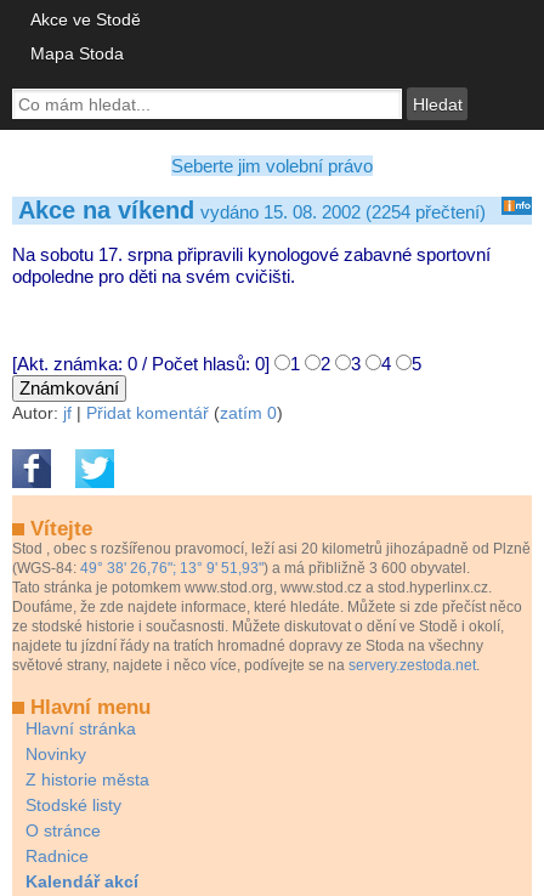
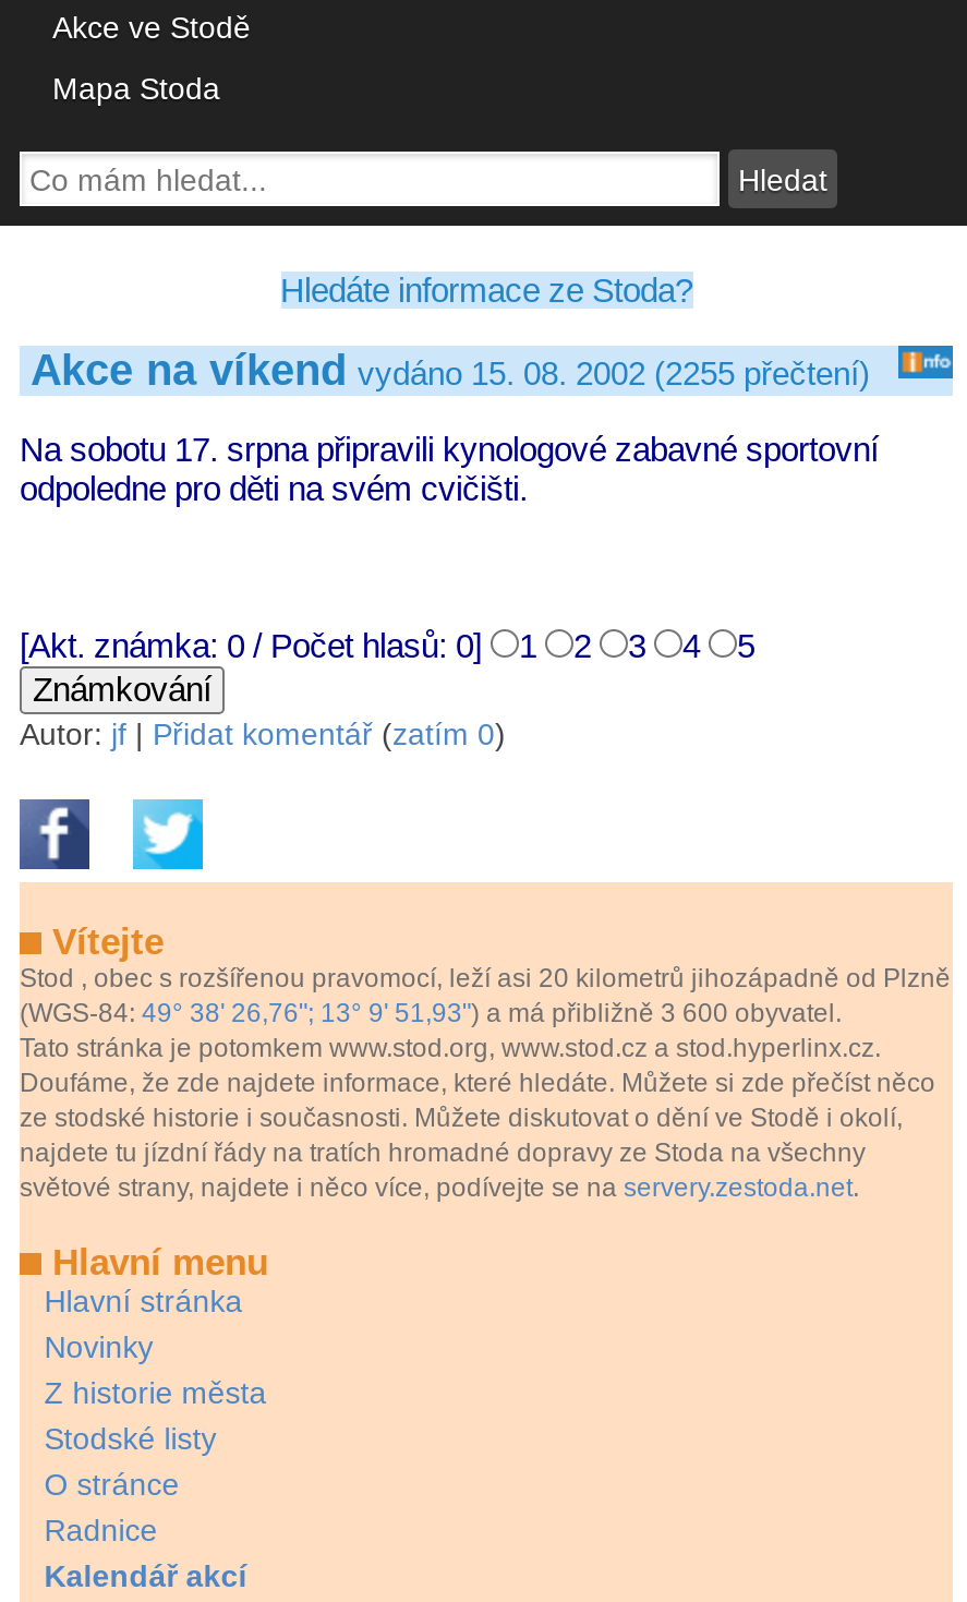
[171,155,373,176] Seberte jim volební právo -> [280,272,692,309] Hledáte informace ze Stoda?
[18,197,486,223] Akce na víkend vydáno 15. 08. 2002 (2254 přečtení) -> [31,346,870,394] Akce na víkend vydáno 15. 08. 2002 (2255 přečtení)

